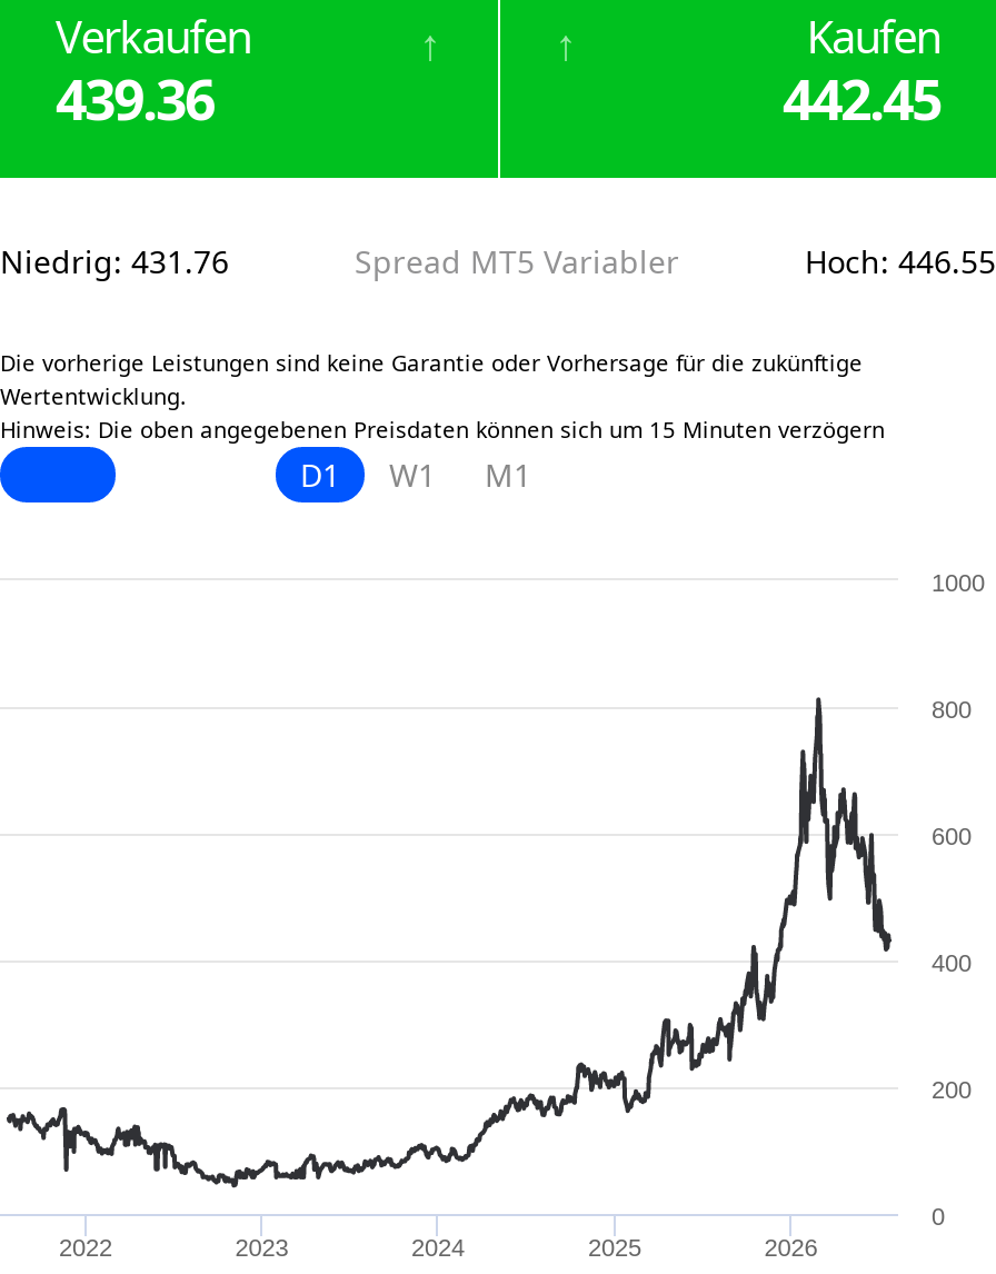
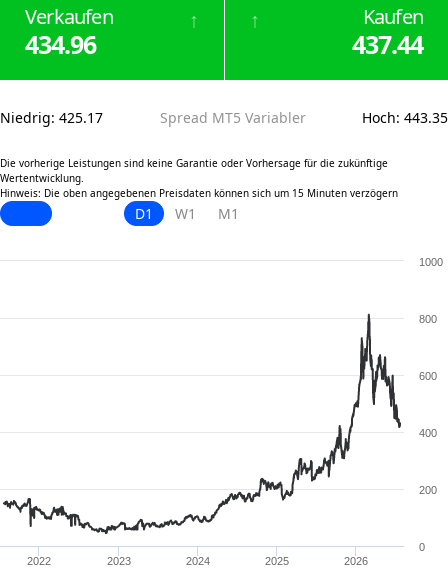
[56,60,213,136] 439.36 -> [25,27,96,61] 434.96
[783,60,940,136] 442.45 -> [352,27,423,61] 437.44
[0,240,229,282] Niedrig: 431.76 -> [0,108,103,127] Niedrig: 425.17
[805,240,996,282] Hoch: 446.55 -> [362,108,448,127] Hoch: 443.35

